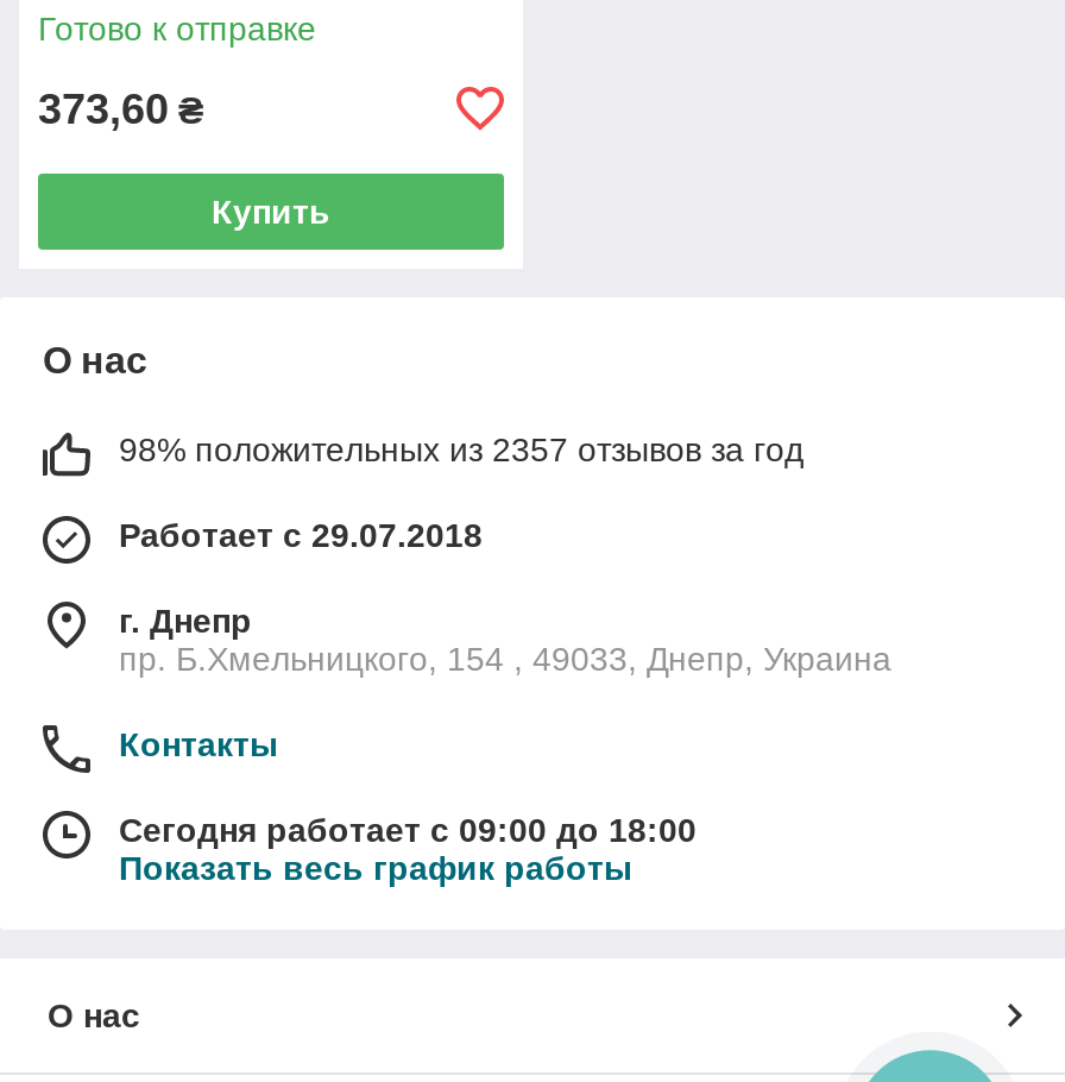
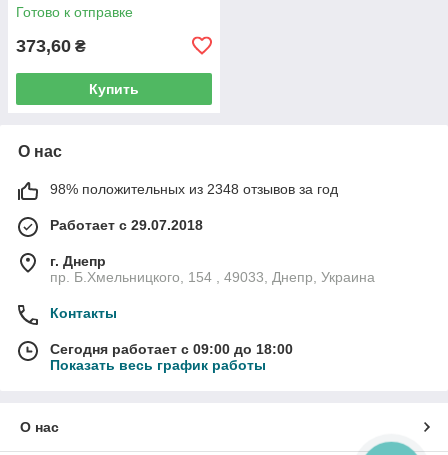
[119,430,804,468] 98% положительных из 2357 отзывов за год -> [50,181,338,197] 98% положительных из 2348 отзывов за год

